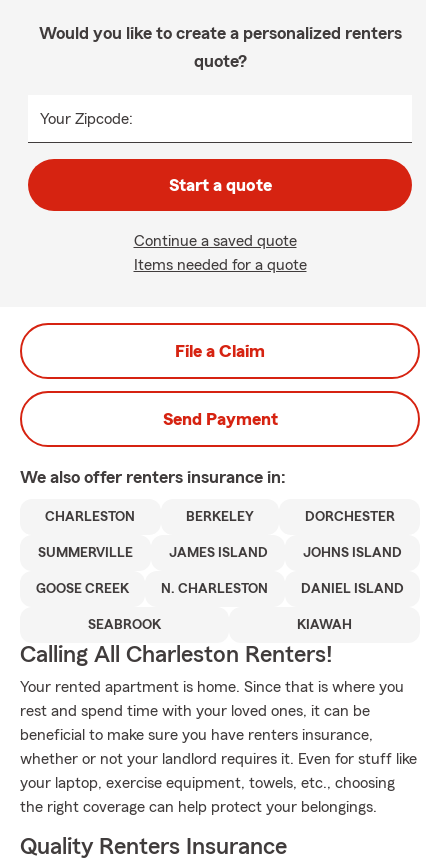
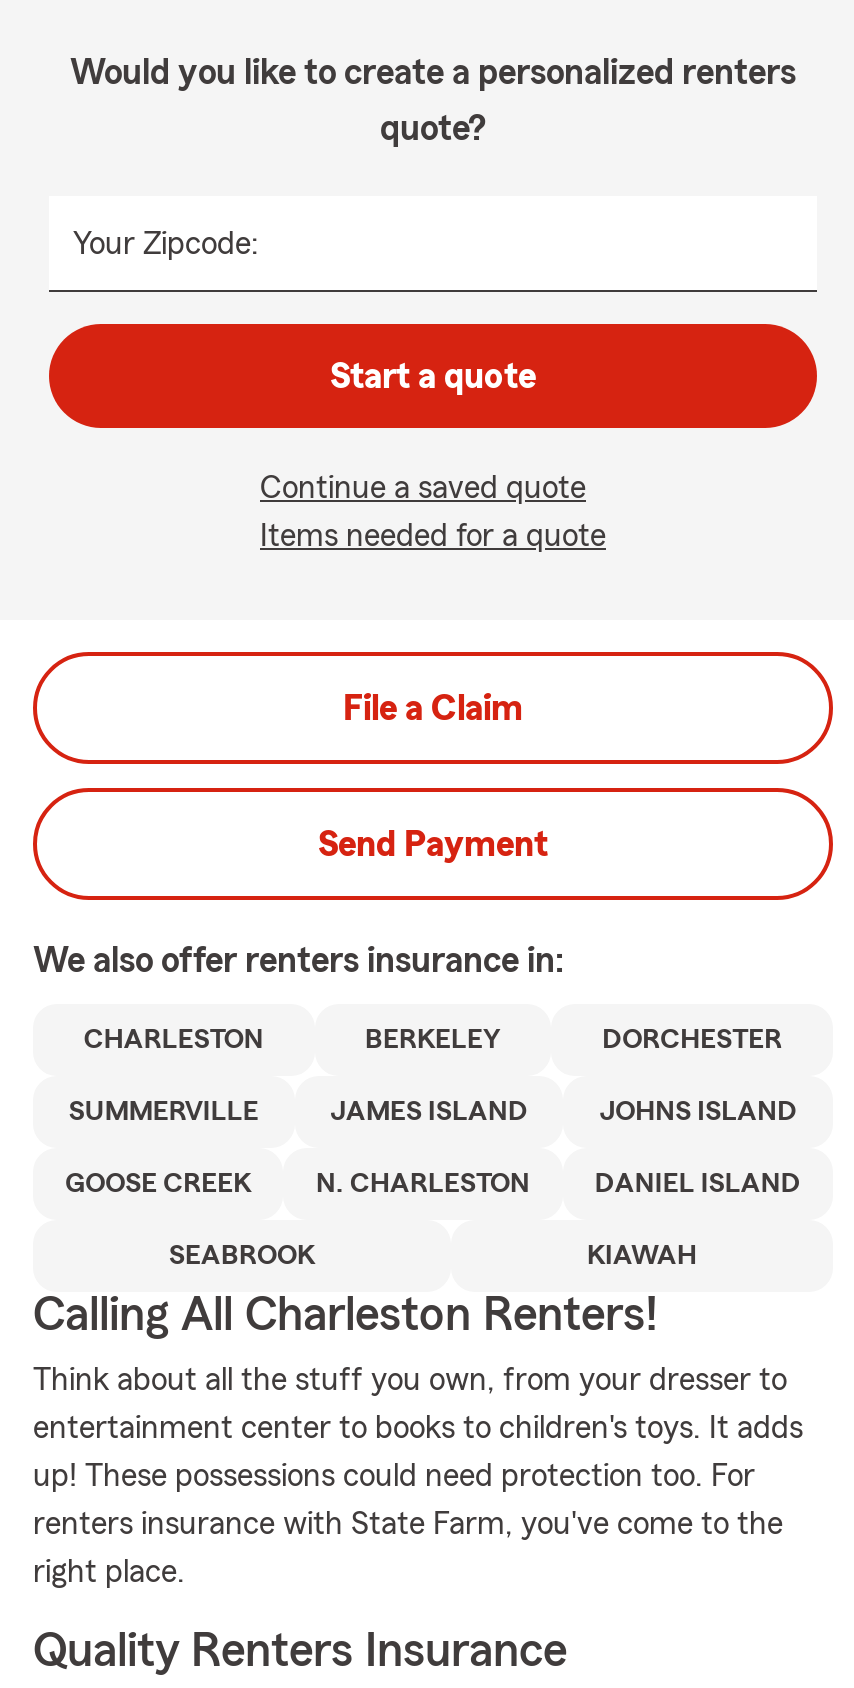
[20,679,417,815] Your rented apartment is home. Since that is where you | rest and spend time with your loved ones, it can be | beneficial to make sure you have renters insurance, | whether or not your landlord requires it. Even for stuff like | your laptop, exercise equipment, towels, etc., choosing | the right coverage can help protect your belongings. -> [33,1364,803,1588] Think about all the stuff you own, from your dresser to | entertainment center to books to children's toys. It adds | up! These possessions could need protection too. For | renters insurance with State Farm, you've come to the | right place.

